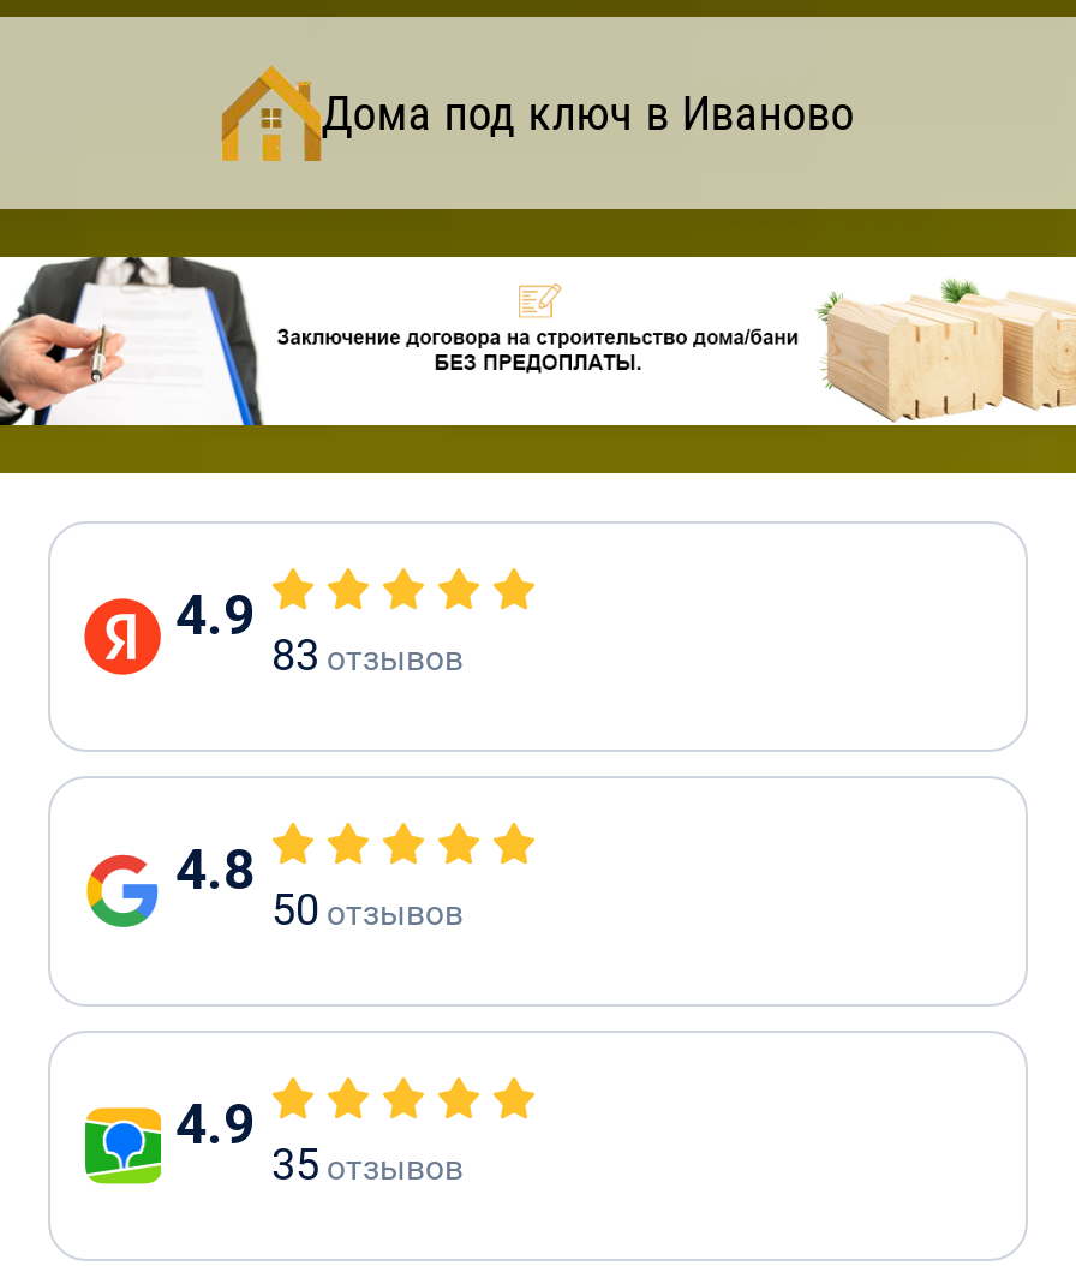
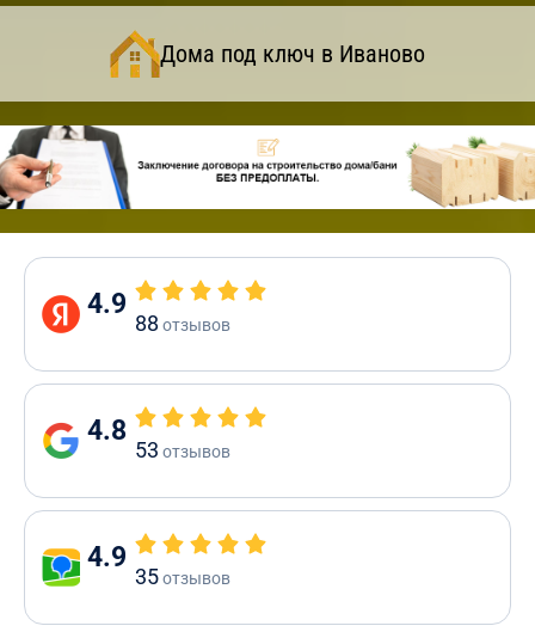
[271,629,464,680] 83 отзывов -> [135,311,230,336] 88 отзывов
[271,884,464,934] 50 отзывов -> [135,437,230,462] 53 отзывов

